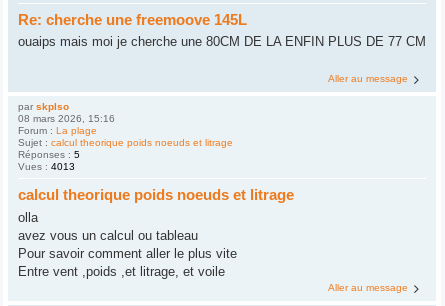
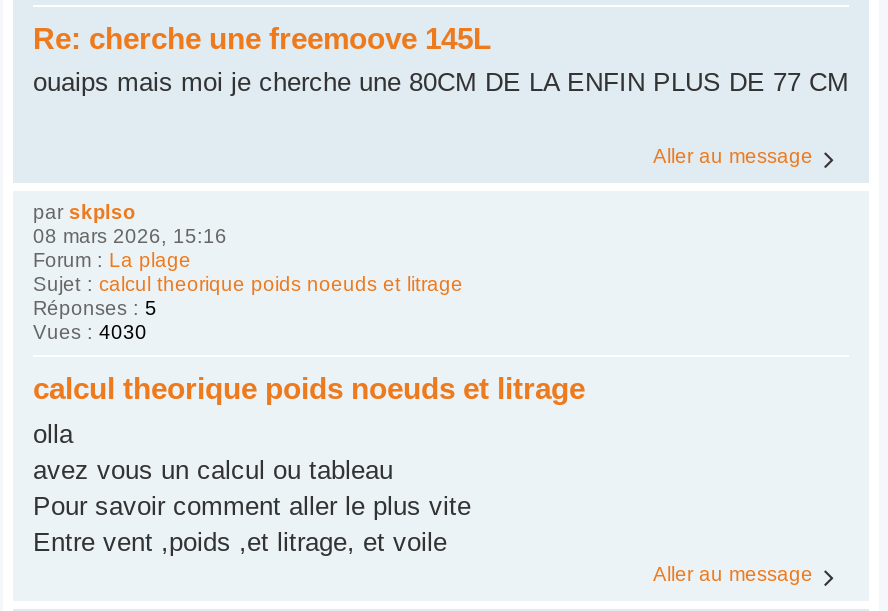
[18,161,75,172] Vues : 4013 -> [33,321,147,343] Vues : 4030

